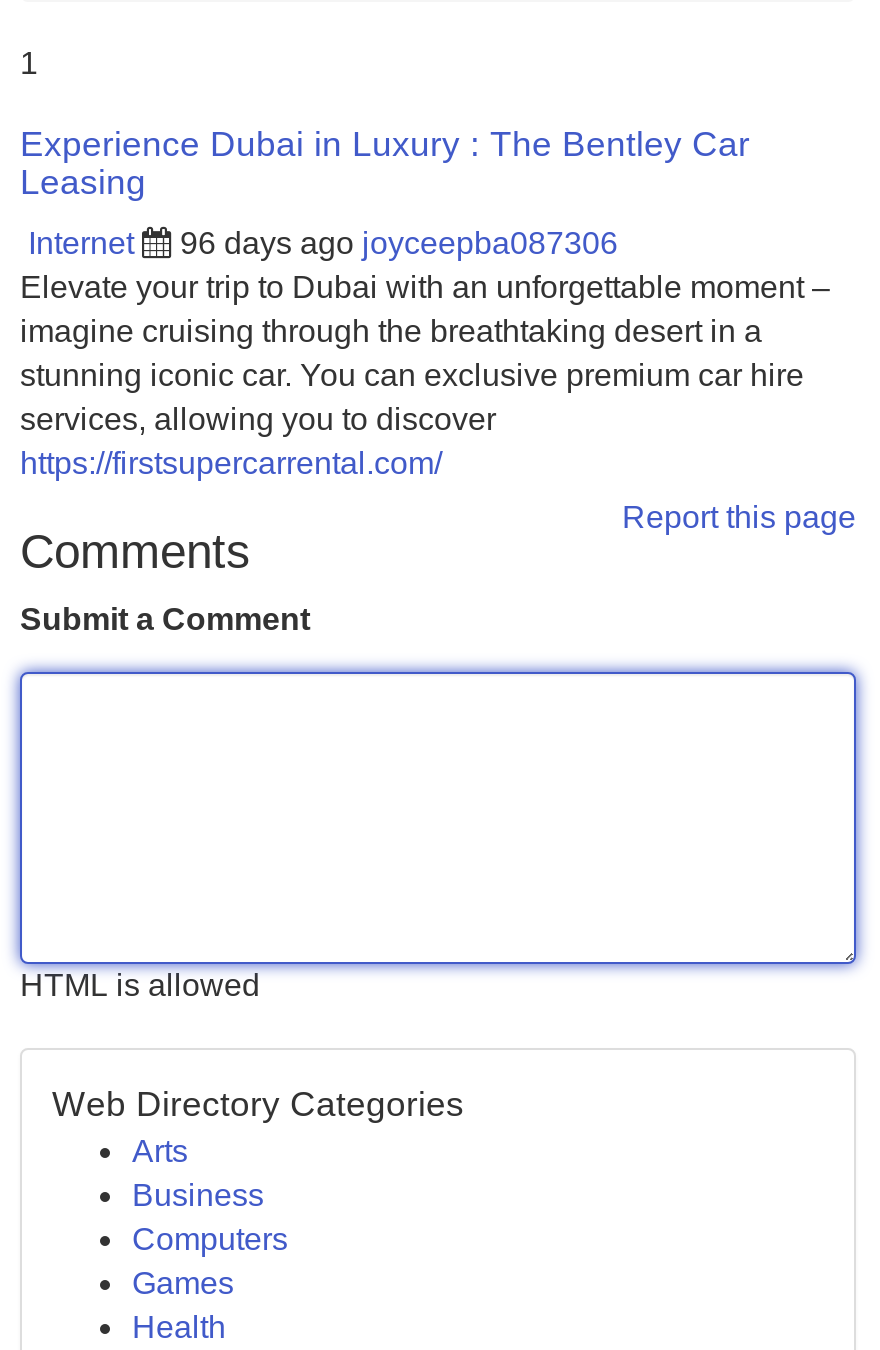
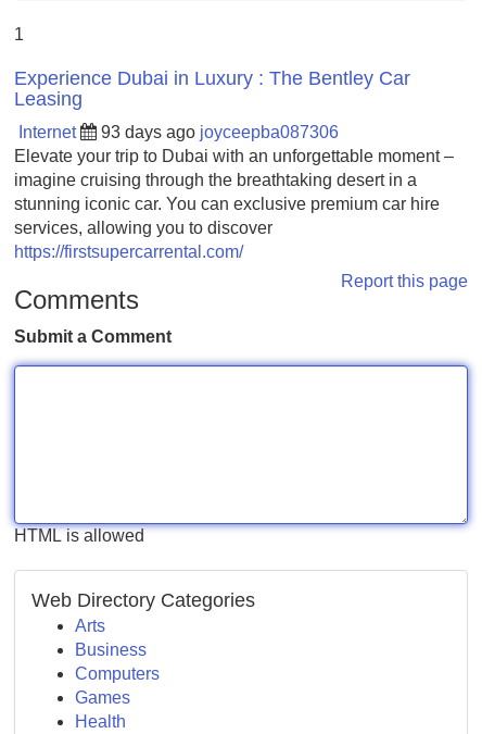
[180,226,618,260] 96 days ago joyceepba087306 -> [101,123,339,141] 93 days ago joyceepba087306

